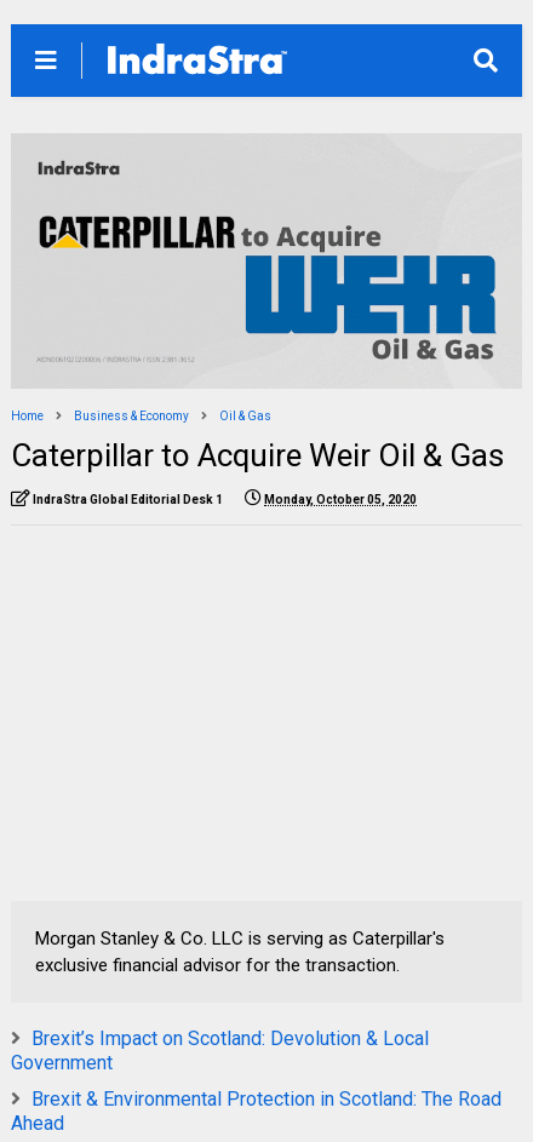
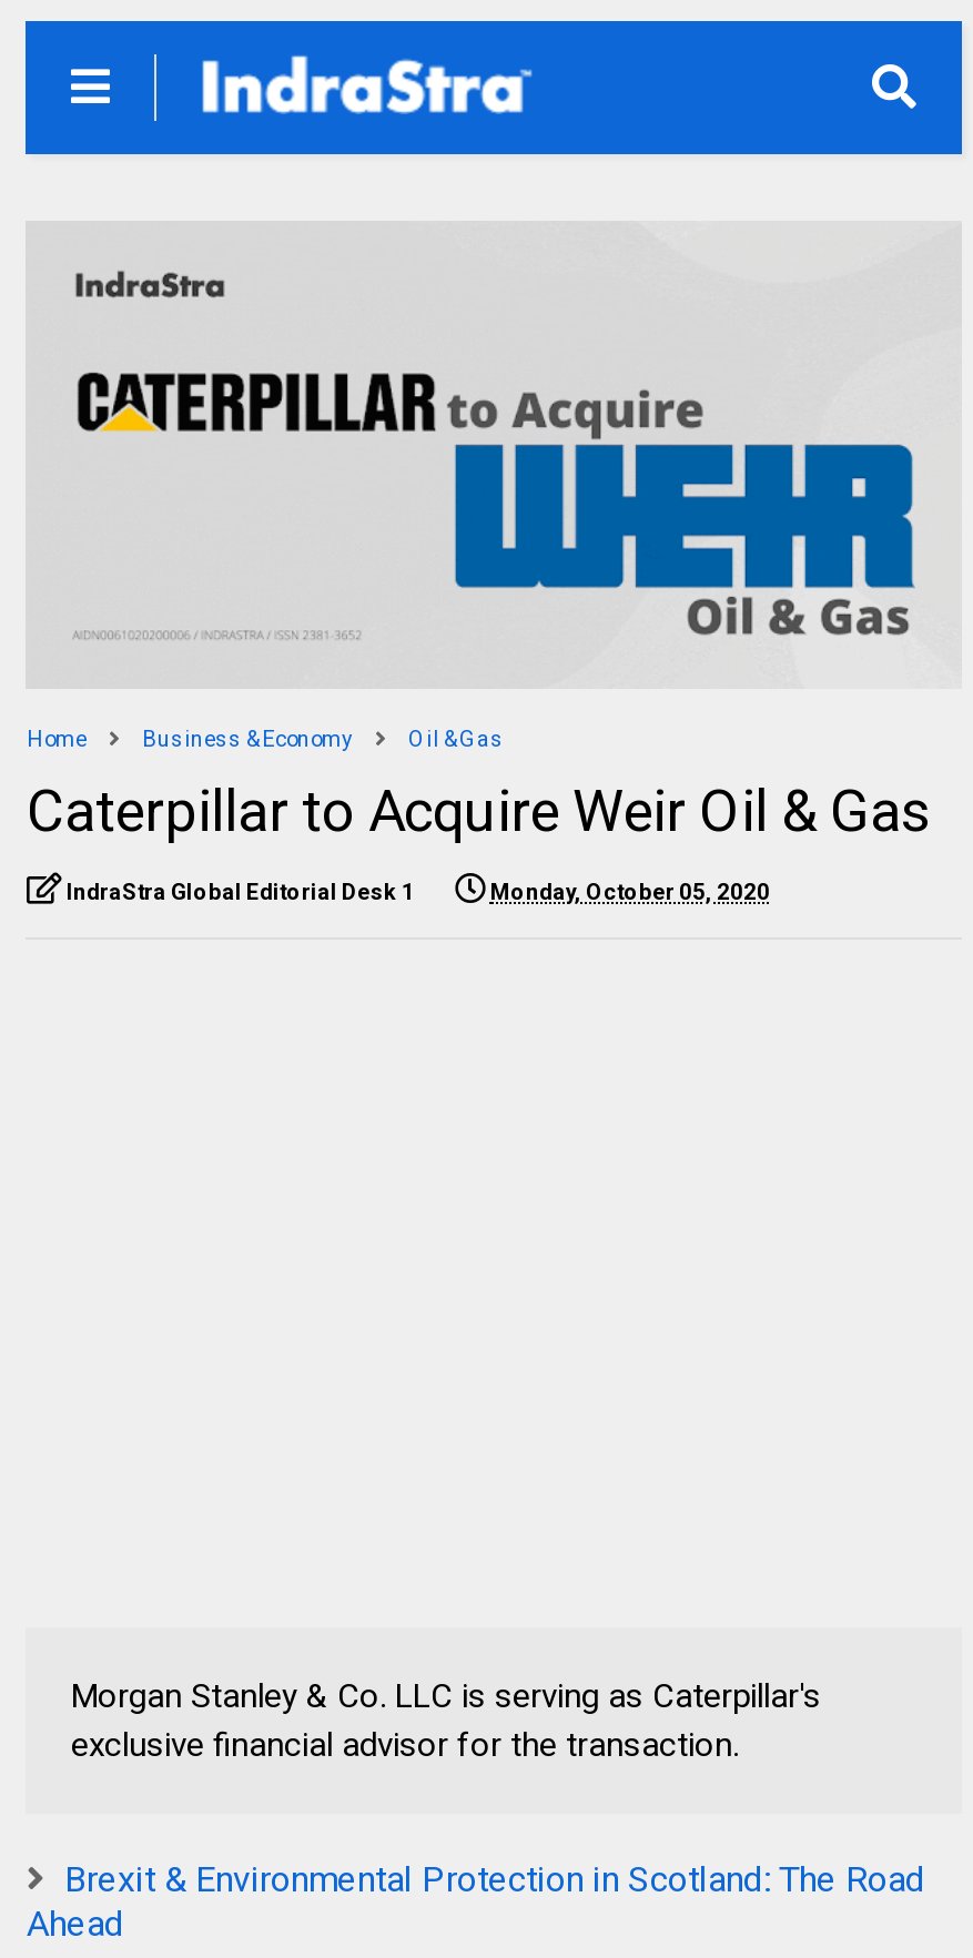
[11,1026,429,1074] Brexit’s Impact on Scotland: Devolution & Local | Government -> none

